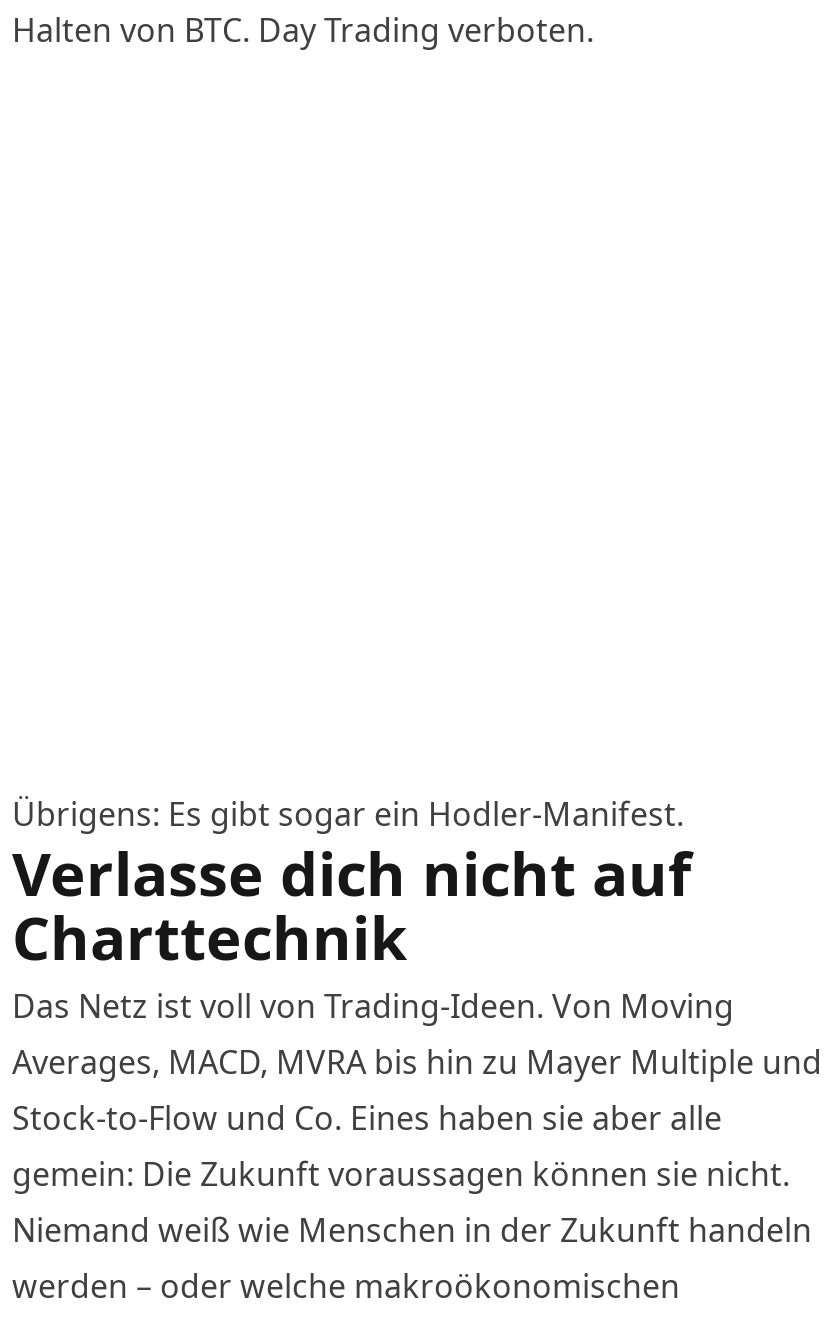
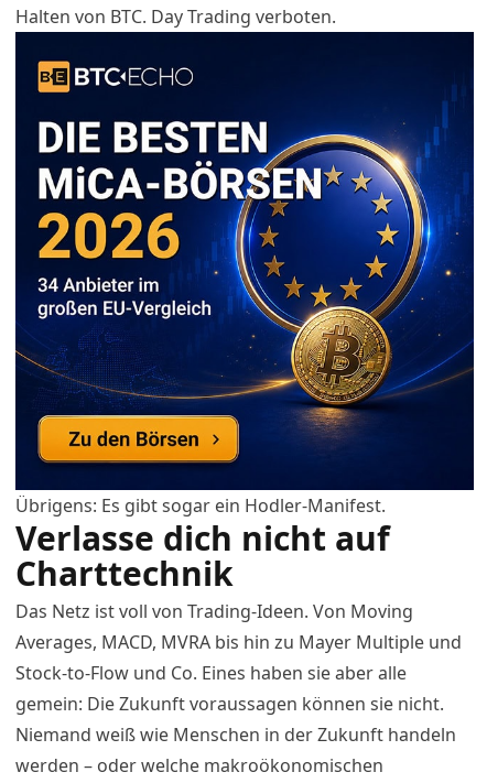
none -> [14,31,475,491] [image]

